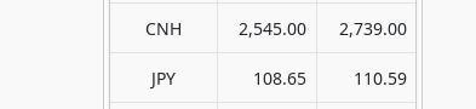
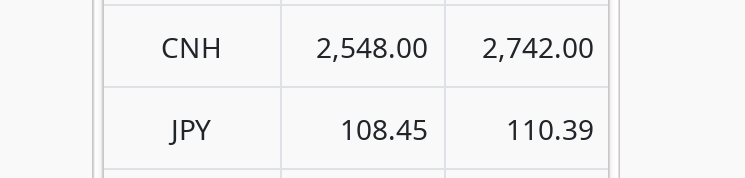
[239,17,306,40] 2,545.00 -> [316,28,428,66] 2,548.00
[339,17,407,40] 2,739.00 -> [482,28,594,66] 2,742.00
[253,66,306,89] 108.65 -> [340,110,428,148] 108.45
[354,66,407,89] 110.59 -> [506,110,594,148] 110.39

